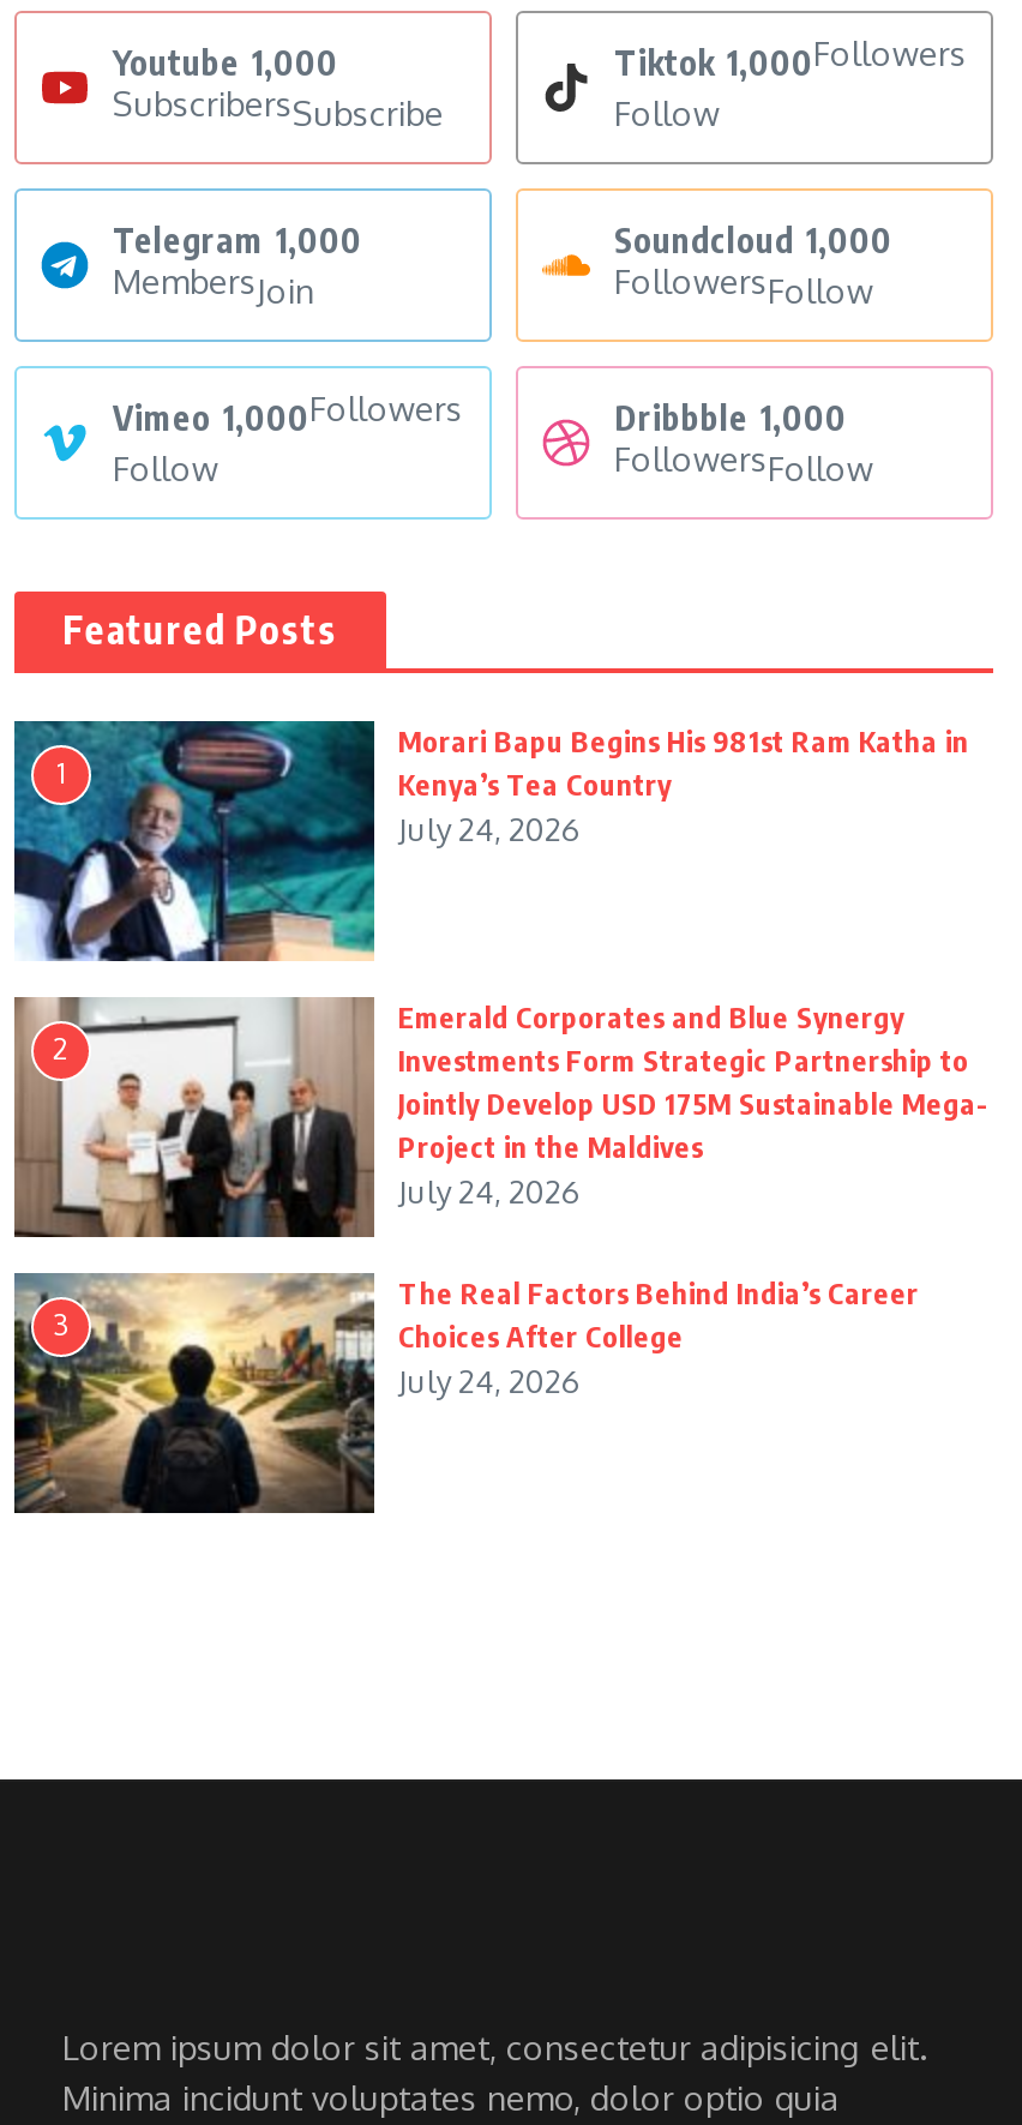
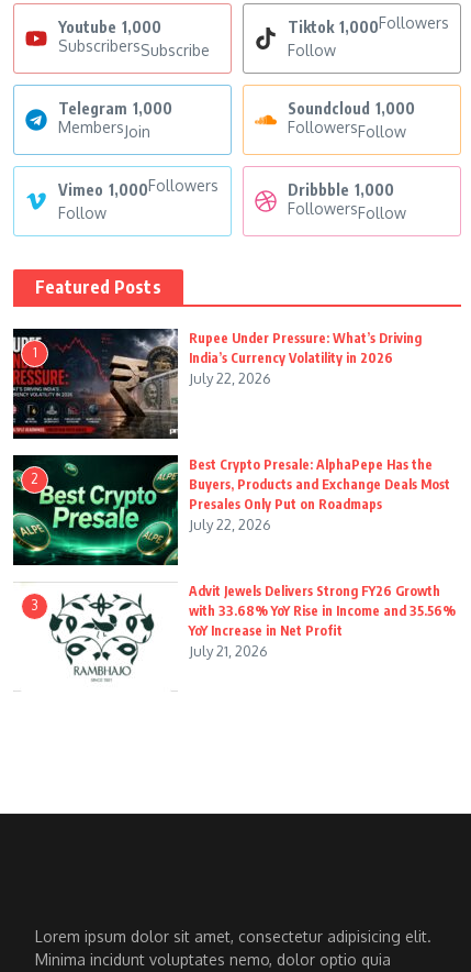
[12,719,969,964] [image] | Morari Bapu Begins His 981st Ram Katha in | Kenya’s Tea Country | July 24, 2026 -> [12,328,422,440] [image] | Rupee Under Pressure: What’s Driving | India’s Currency Volatility in 2026 | July 22, 2026
[12,995,988,1239] [image] | Emerald Corporates and Blue Synergy | Investments Form Strategic Partnership to | Jointly Develop USD 175M Sustainable Mega- | Project in the Maldives | July 24, 2026 -> [12,454,450,566] [image] | Best Crypto Presale: AlphaPepe Has the | Buyers, Products and Exchange Deals Most | Presales Only Put on Roadmaps | July 22, 2026
[12,1271,919,1515] [image] | The Real Factors Behind India’s Career | Choices After College | July 24, 2026 -> [13,582,456,692] [image] | Advit Jewels Delivers Strong FY26 Growth | with 33.68% YoY Rise in Income and 35.56% | YoY Increase in Net Profit | July 21, 2026

